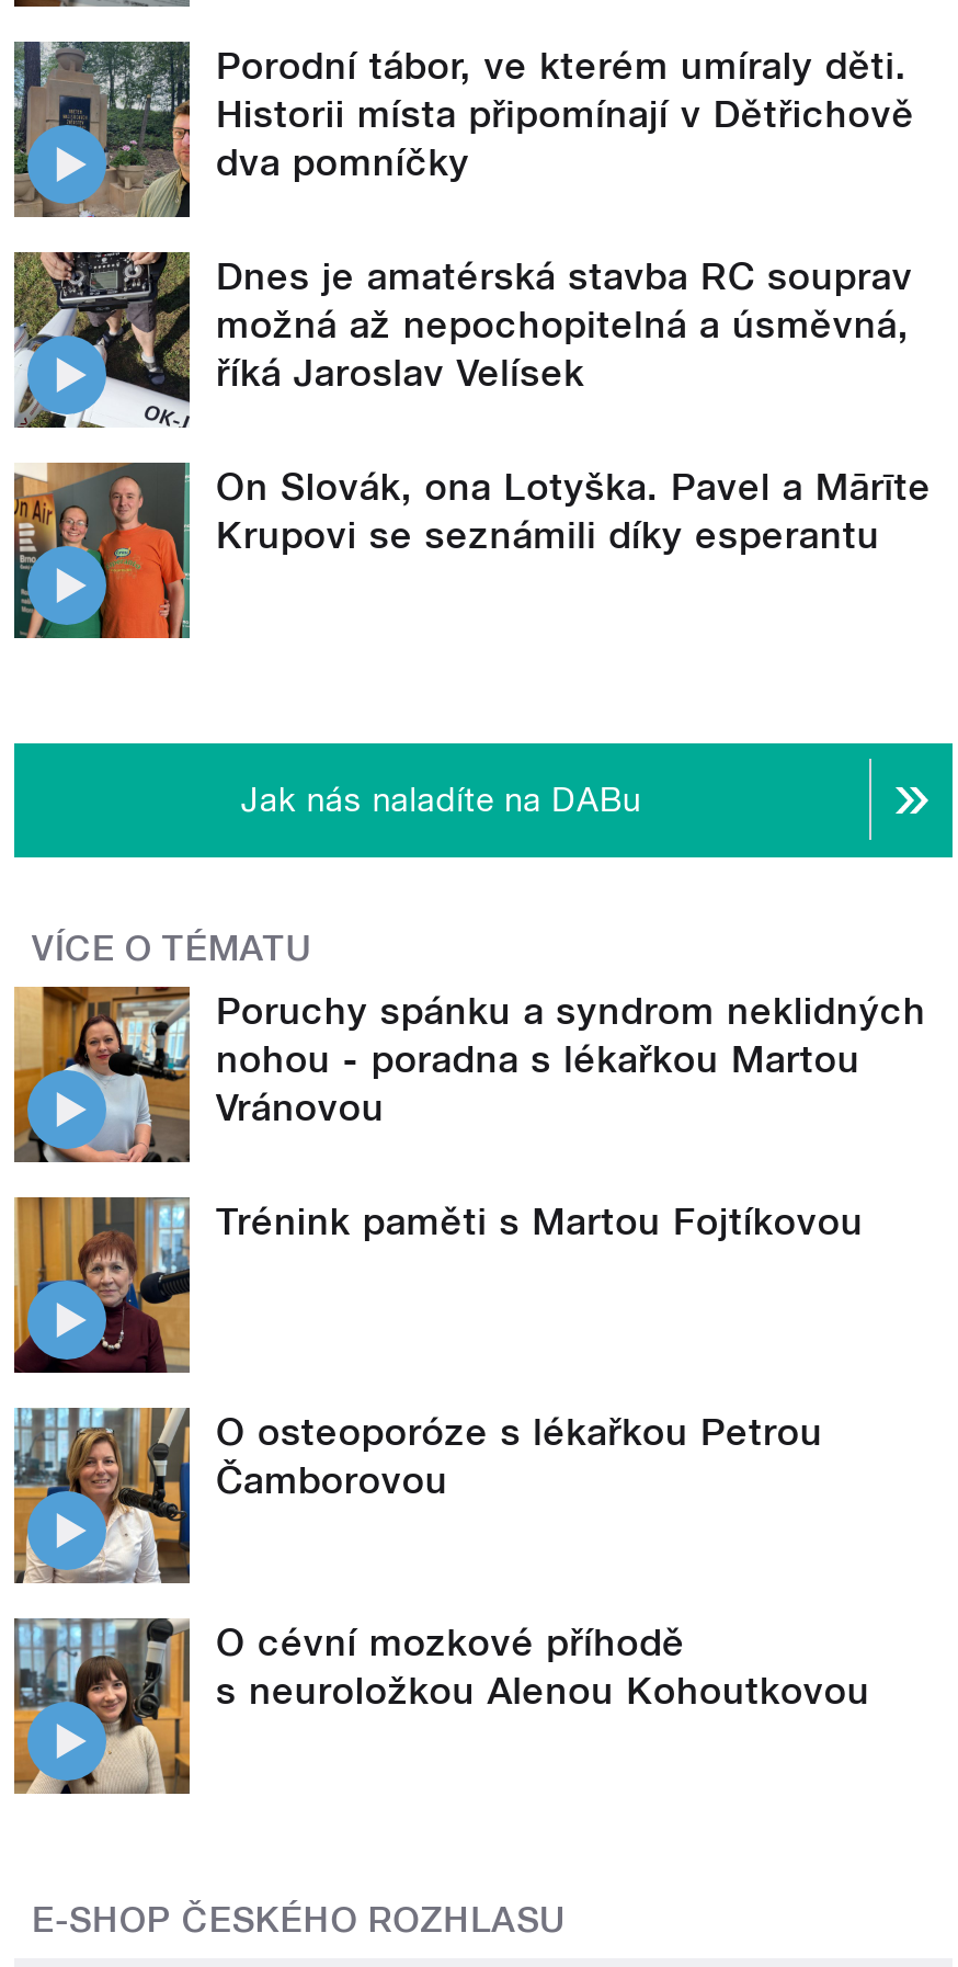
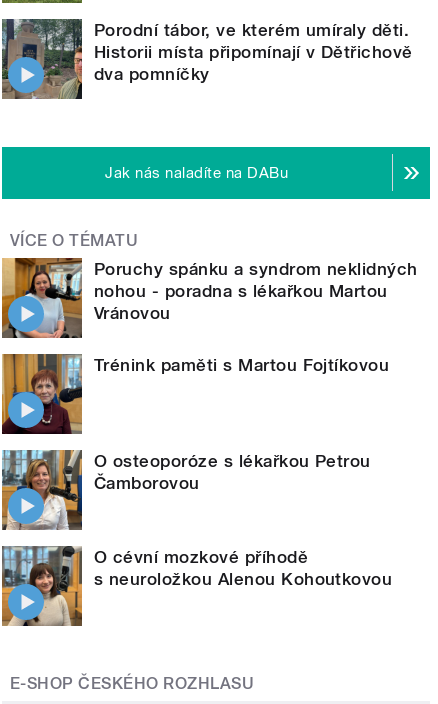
[14,250,931,556] [image] | Dnes je amatérská stavba RC souprav | možná až nepochopitelná a úsměvná, | říká Jaroslav Velísek | On Slovák, ona Lotyška. Pavel a Mārīte | Krupovi se seznámili díky esperantu -> none
[12,463,190,640] [image] -> none

